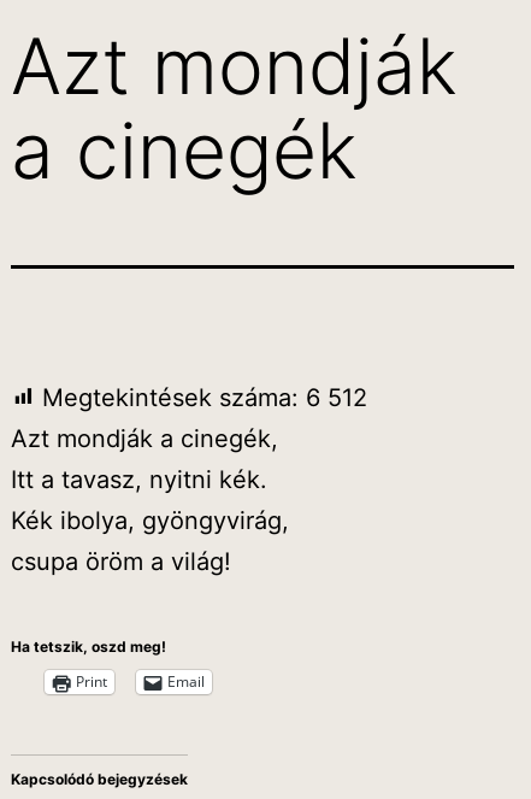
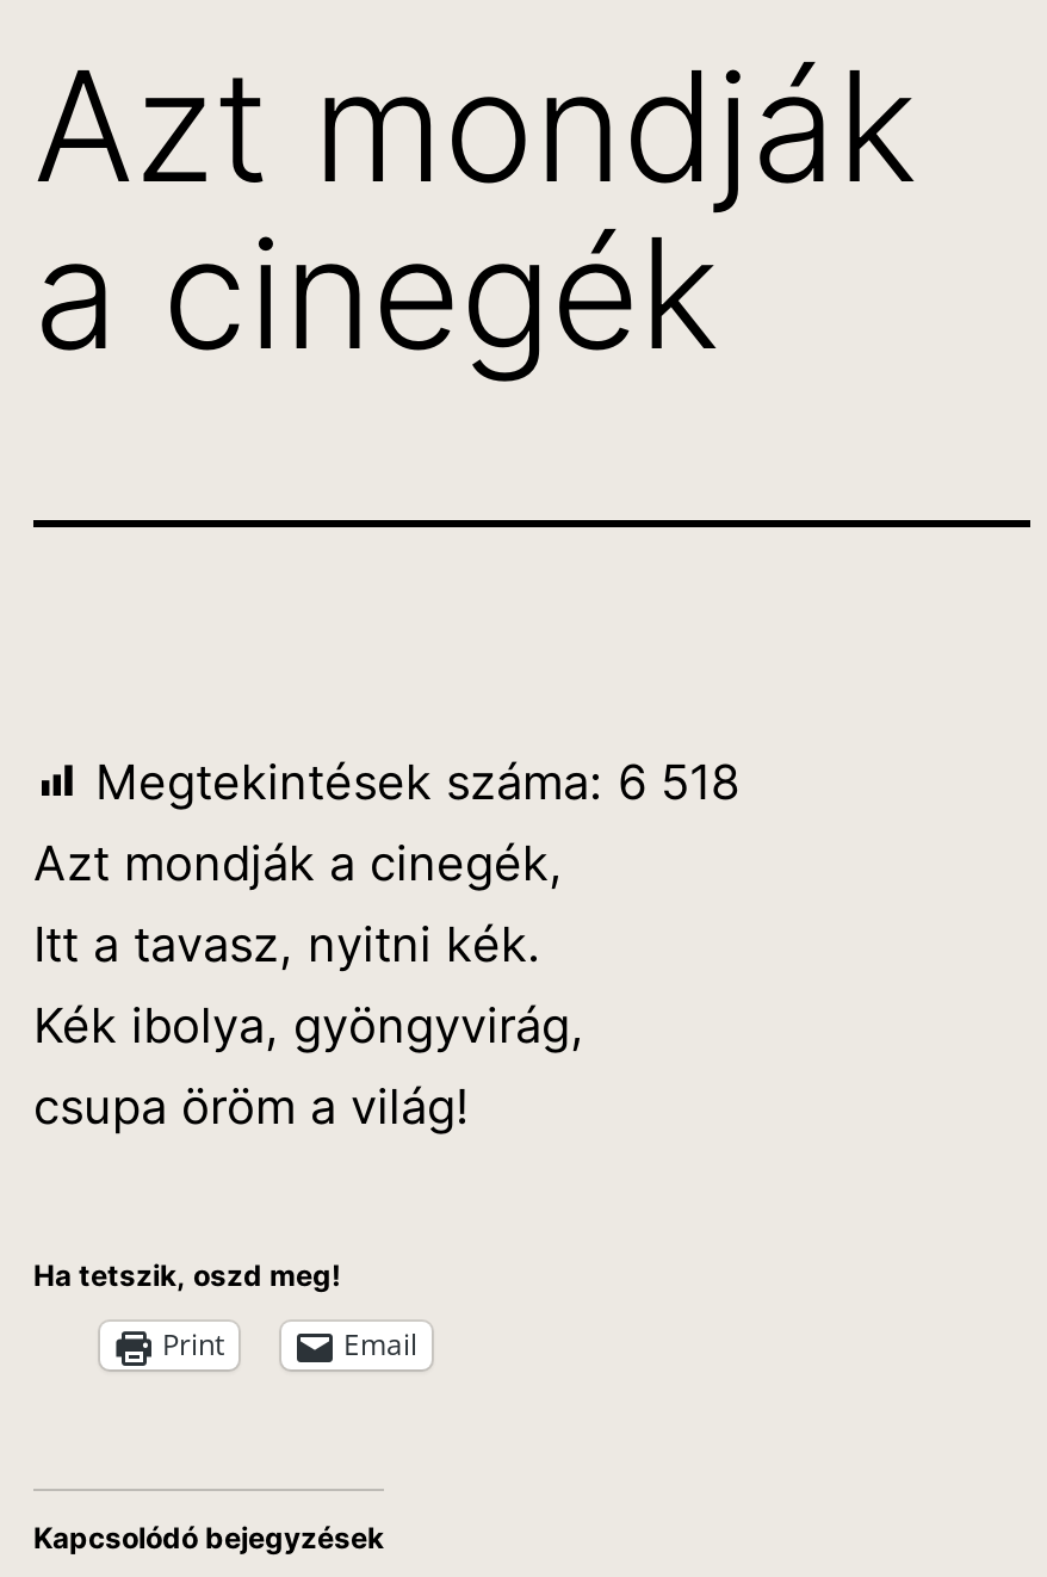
[42,383,367,412] Megtekintések száma: 6 512 -> [95,753,739,810] Megtekintések száma: 6 518

